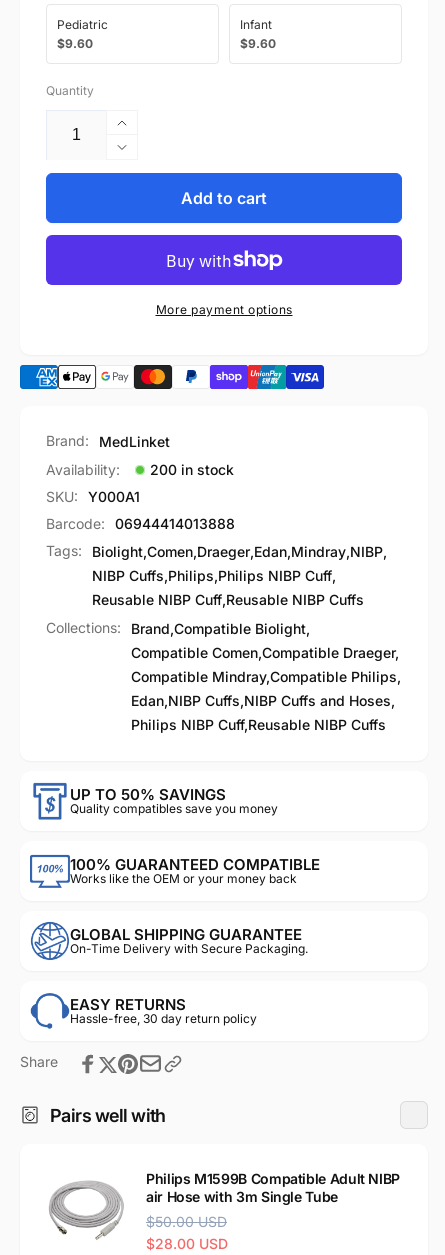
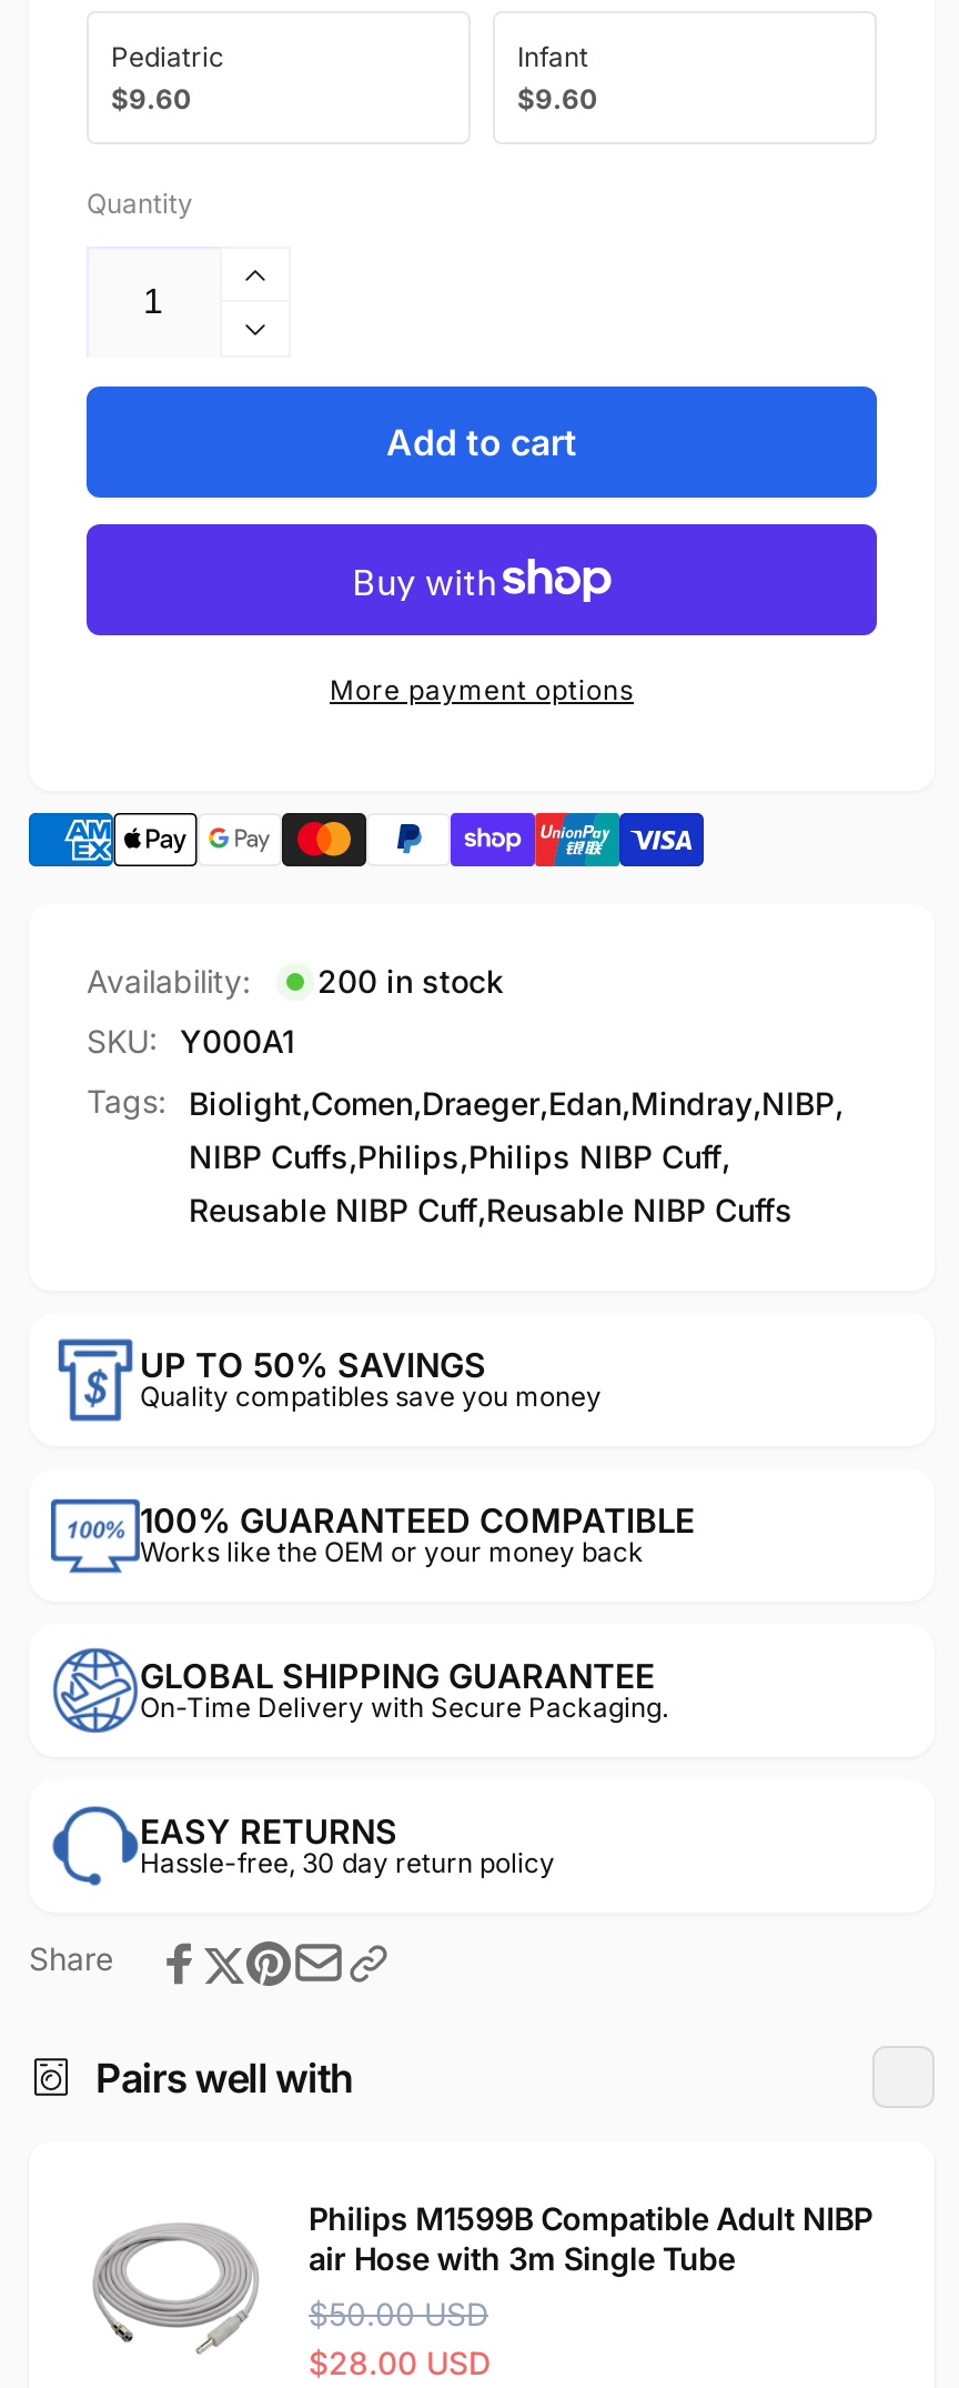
[46,432,170,450] Brand: MedLinket -> none
[46,515,235,532] Barcode: 06944414013888 -> none
[46,619,401,733] Collections: Brand, Compatible Biolight, | Compatible Comen,Compatible Draeger, | Compatible Mindray,Compatible Philips, | Edan,NIBP Cuffs,NIBP Cuffs and Hoses, | Philips NIBP Cuff,Reusable NIBP Cuffs -> none

